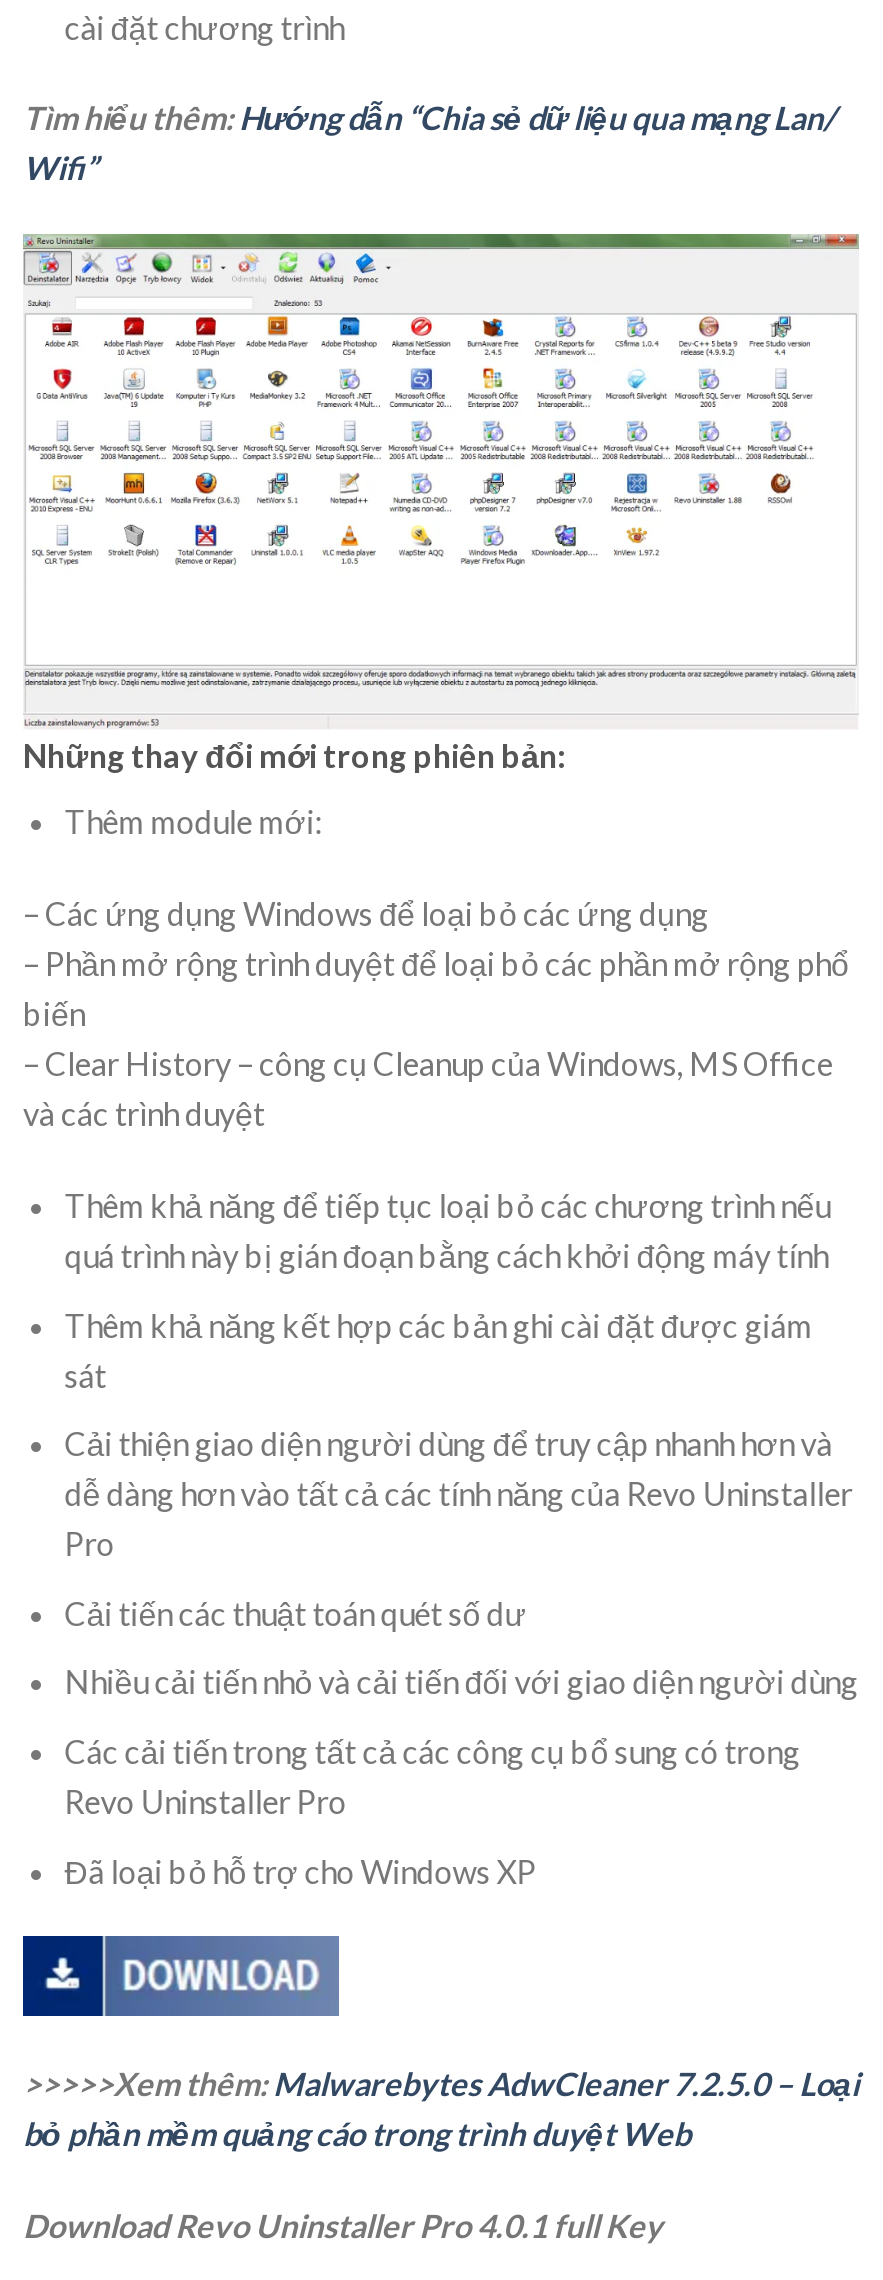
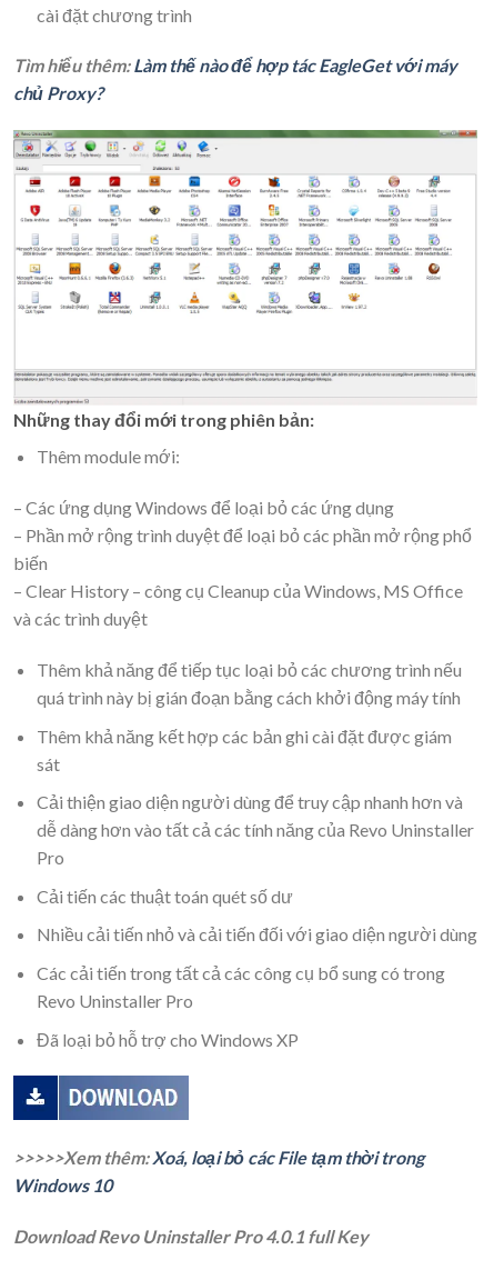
[23,99,835,187] Tìm hiểu thêm: Hướng dẫn “Chia sẻ dữ liệu qua mạng Lan/ | Wifi” -> [13,55,457,104] Tìm hiểu thêm: Làm thế nào để hợp tác EagleGet với máy | chủ Proxy?
[23,2064,859,2152] >>>>>Xem thêm: Malwarebytes AdwCleaner 7.2.5.0 – Loại | bỏ phần mềm quảng cáo trong trình duyệt Web -> [13,1147,424,1196] >>>>>Xem thêm: Xoá, loại bỏ các File tạm thời trong | Windows 10

